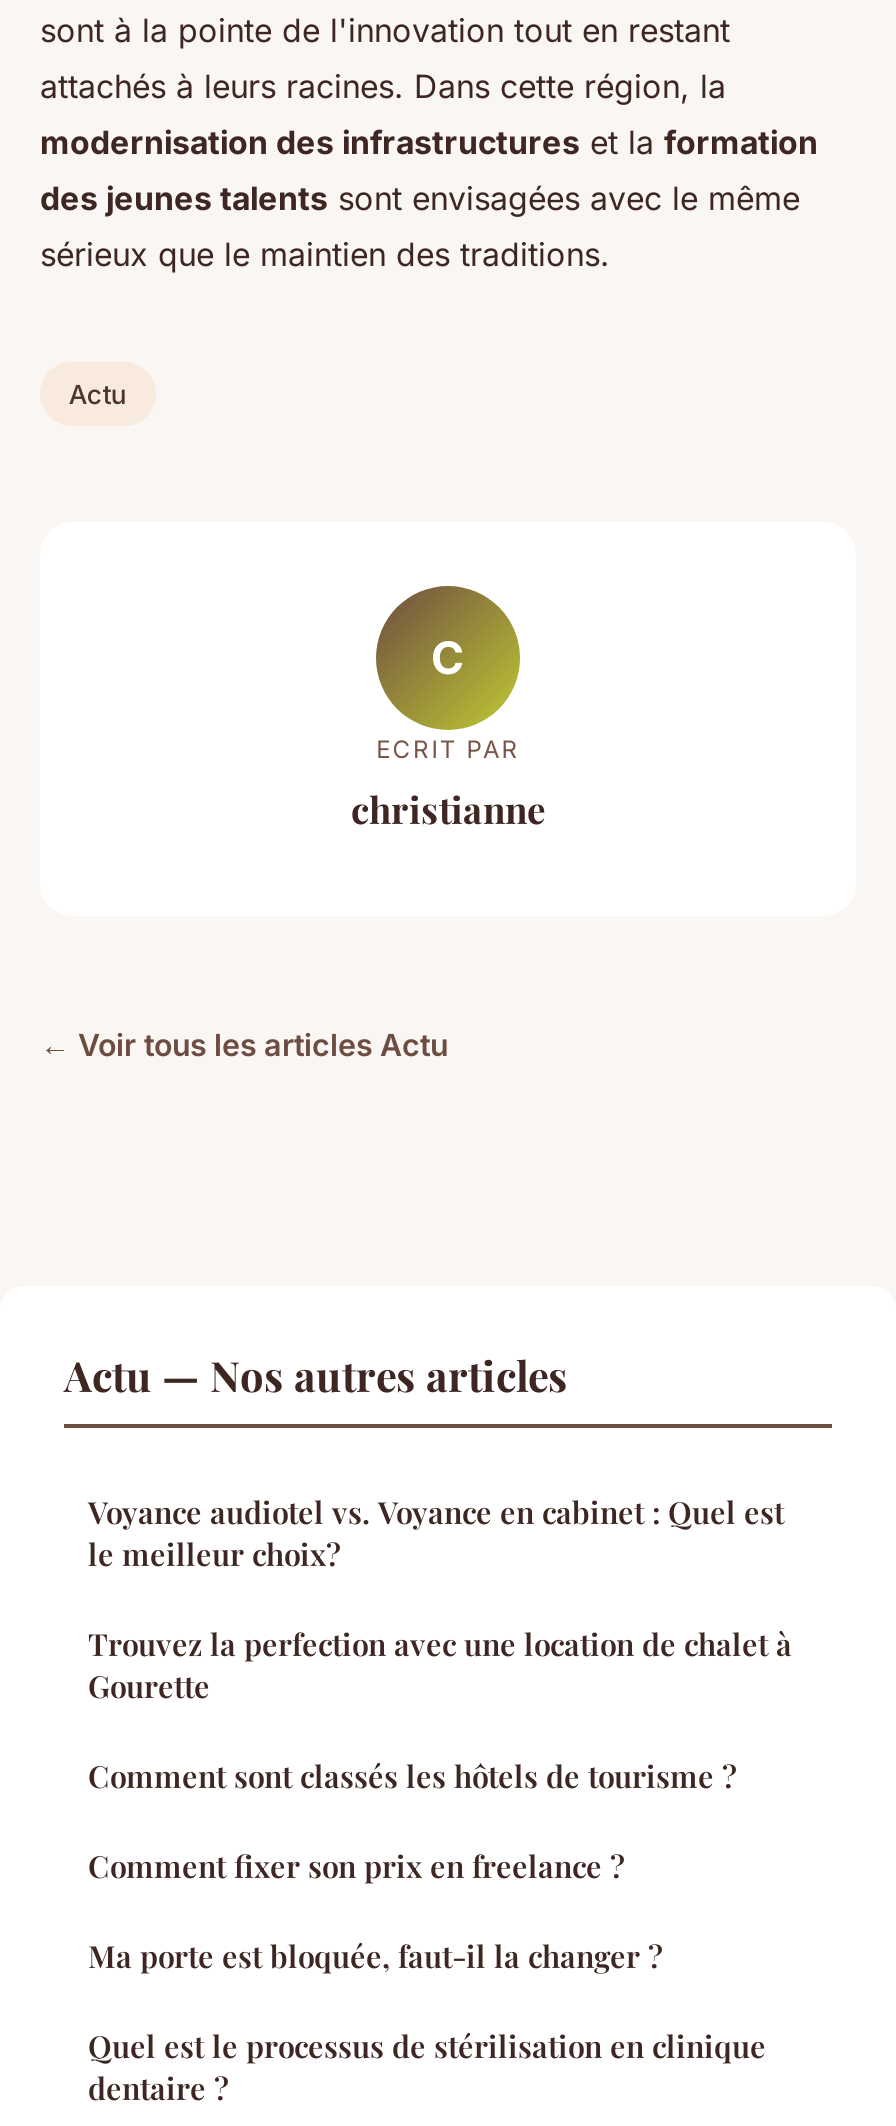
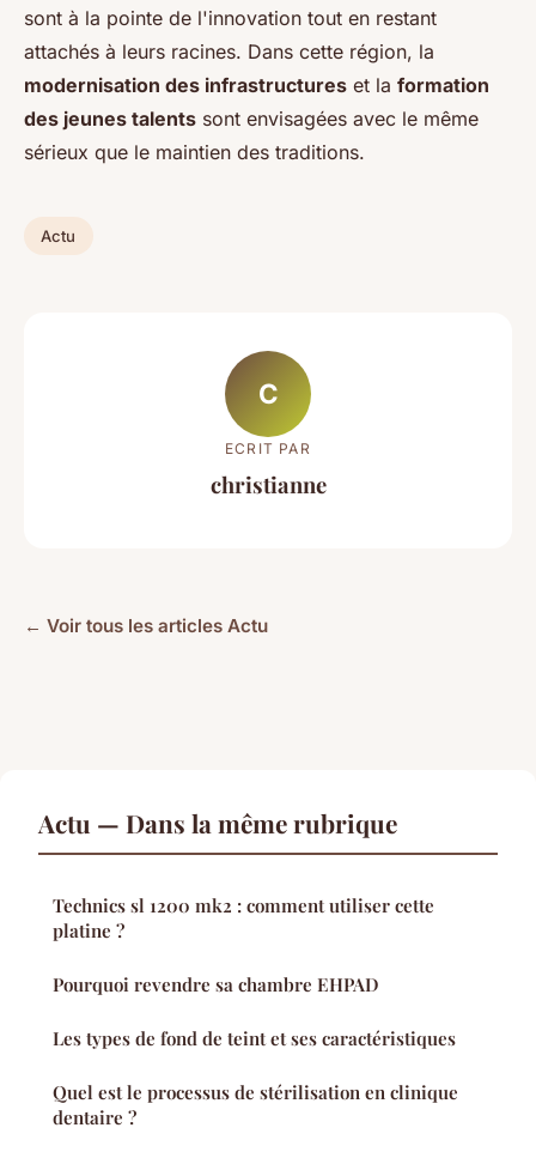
[64,1346,792,1976] Actu — Nos autres articles | Voyance audiotel vs. Voyance en cabinet : Quel est | le meilleur choix? | Trouvez la perfection avec une location de chalet à | Gourette | Comment sont classés les hôtels de tourisme ? | Comment fixer son prix en freelance ? | Ma porte est bloquée, faut-il la changer ? -> [38,806,456,1050] Actu — Dans la même rubrique | Technics sl 1200 mk2 : comment utiliser cette | platine ? | Pourquoi revendre sa chambre EHPAD | Les types de fond de teint et ses caractéristiques

